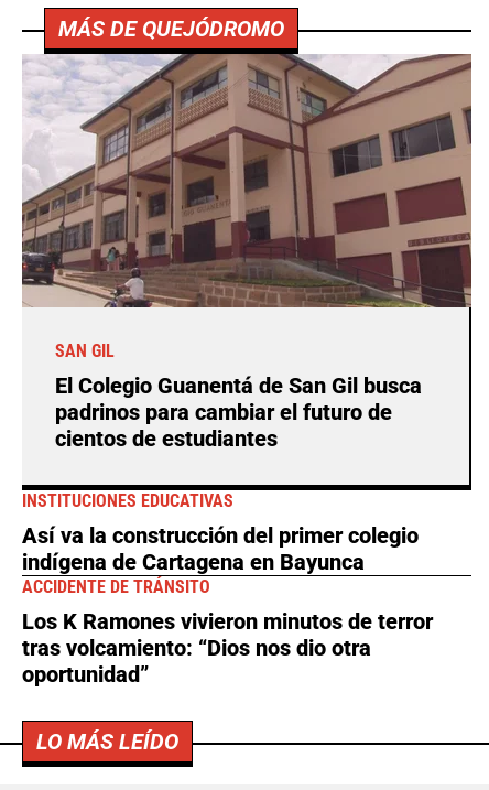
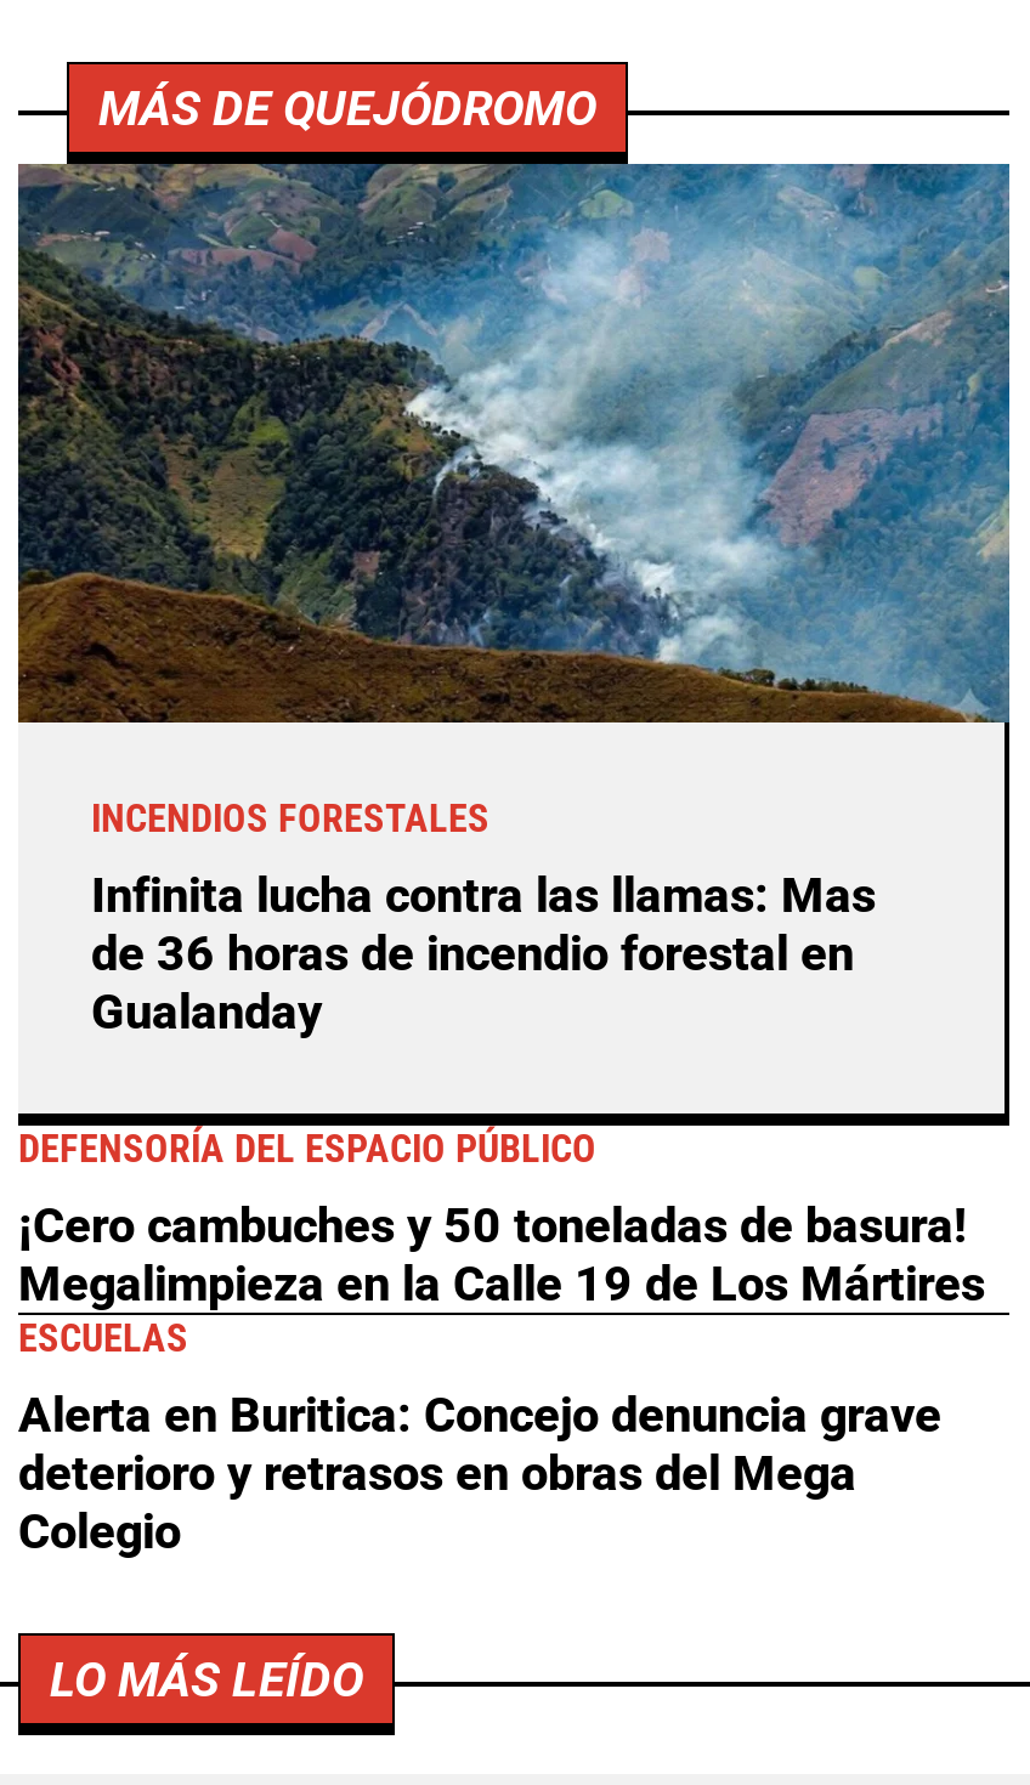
[21,53,472,452] [image] | SAN GIL | El Colegio Guanentá de San Gil busca | padrinos para cambiar el futuro de | cientos de estudiantes -> [16,161,1012,1039] [image] | INCENDIOS FORESTALES | Infinita lucha contra las llamas: Mas | de 36 horas de incendio forestal en | Gualanday
[22,491,433,688] INSTITUCIONES EDUCATIVAS | Así va la construcción del primer colegio | indígena de Cartagena en Bayunca | ACCIDENTE DE TRÁNSITO | Los K Ramones vivieron minutos de terror | tras volcamiento: “Dios nos dio otra | oportunidad” -> [18,1124,985,1559] DEFENSORÍA DEL ESPACIO PÚBLICO | ¡Cero cambuches y 50 toneladas de basura! | Megalimpieza en la Calle 19 de Los Mártires | ESCUELAS | Alerta en Buritica: Concejo denuncia grave | deterioro y retrasos en obras del Mega | Colegio

